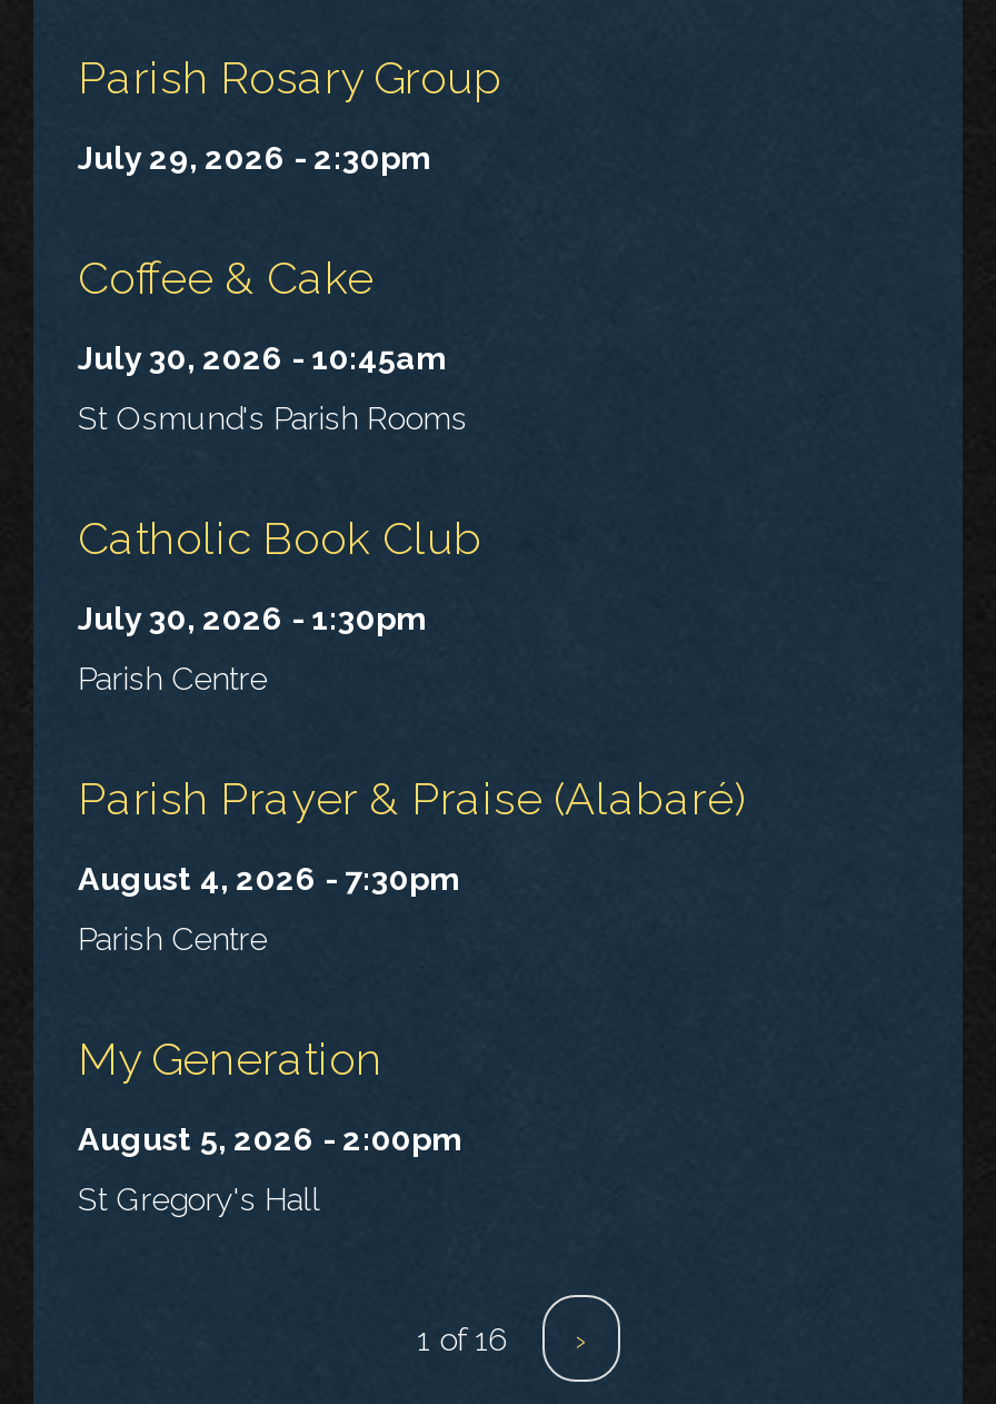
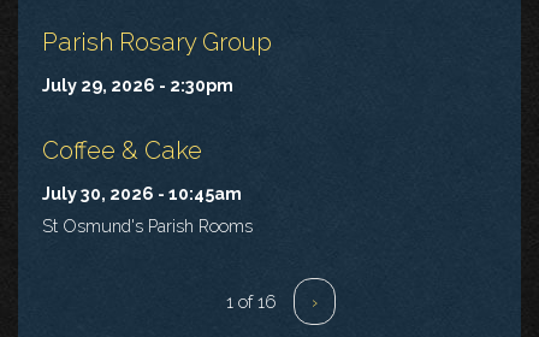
[78,511,745,1216] Catholic Book Club | July 30, 2026 - 1:30pm | Parish Centre | Parish Prayer & Praise (Alabaré) | August 4, 2026 - 7:30pm | Parish Centre | My Generation | August 5, 2026 - 2:00pm | St Gregory's Hall -> none

